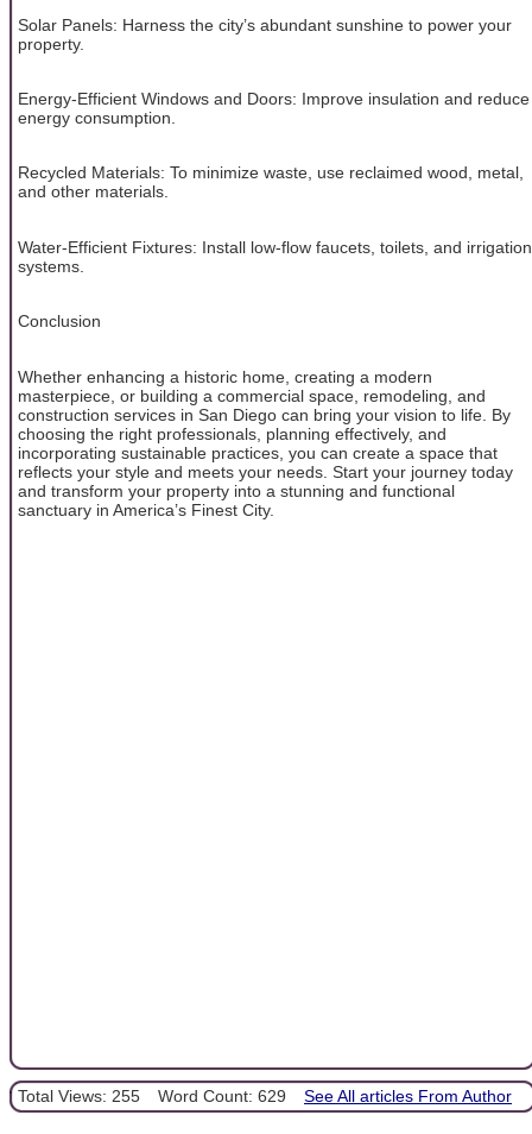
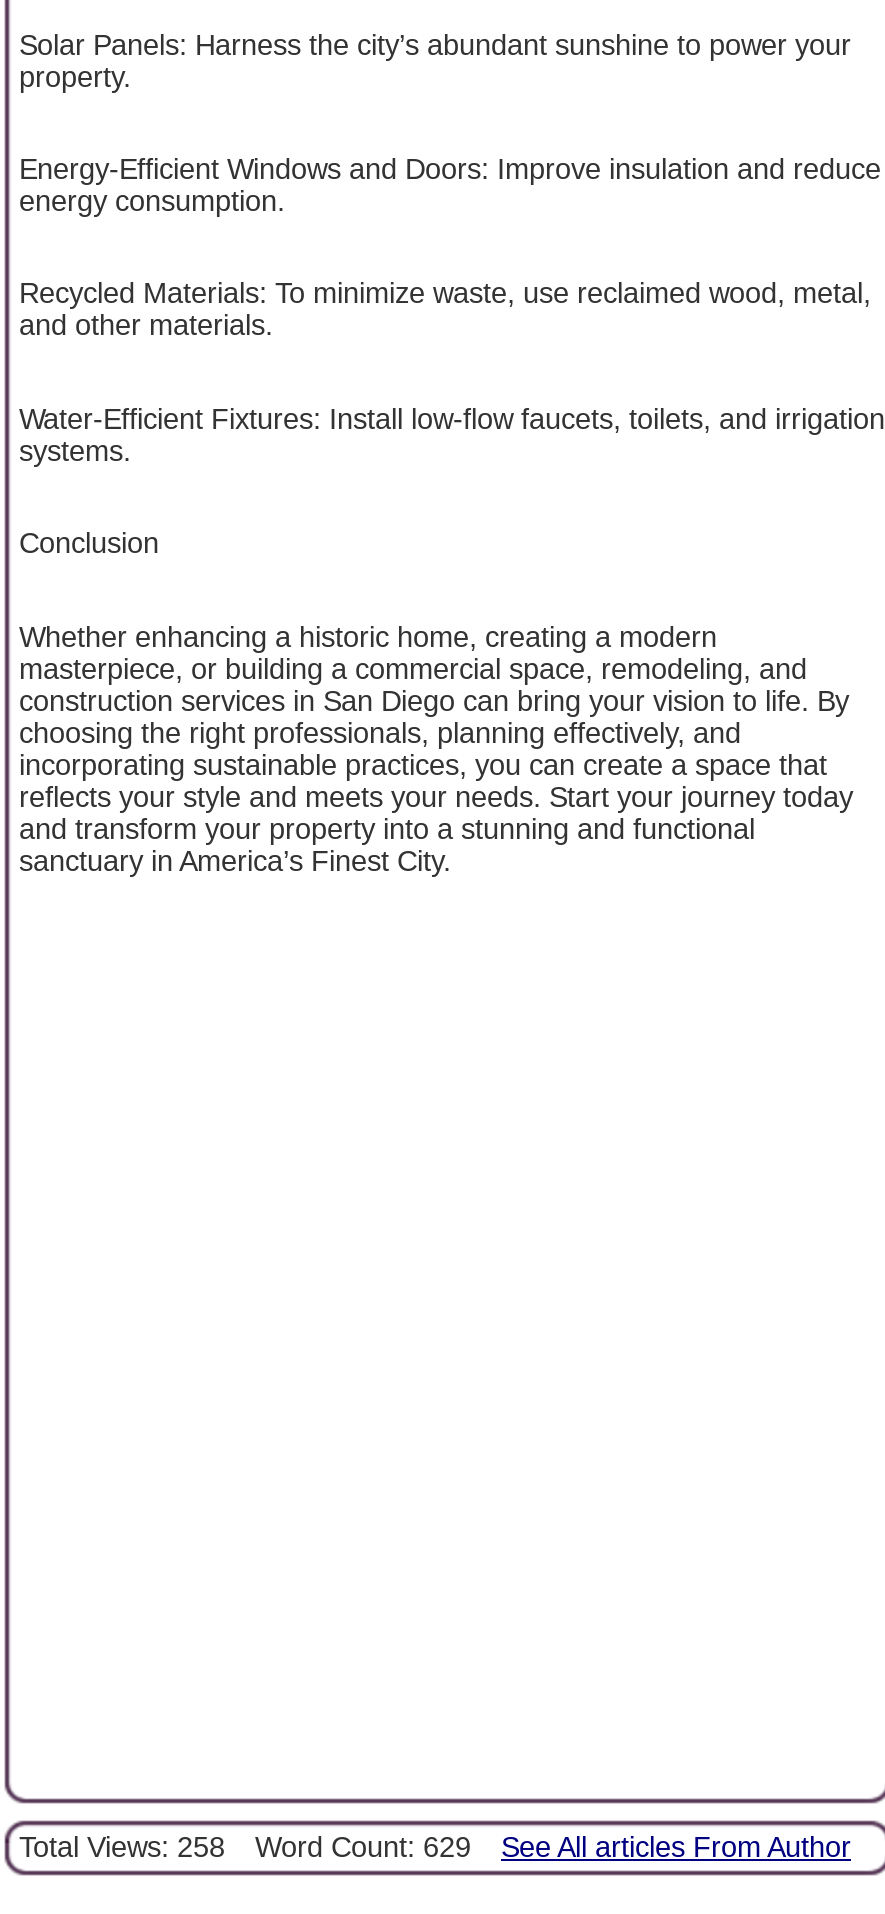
[18,1086,512,1105] Total Views: 255 Word Count: 629 See All articles From Author -> [19,1831,851,1863] Total Views: 258 Word Count: 629 See All articles From Author

